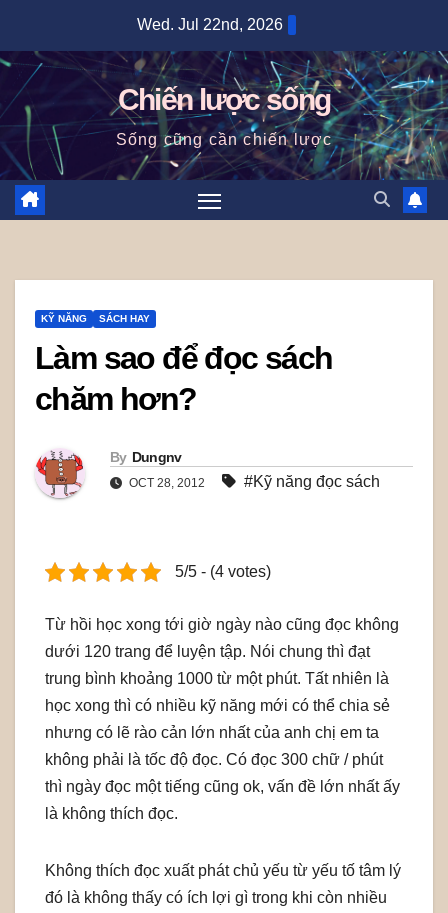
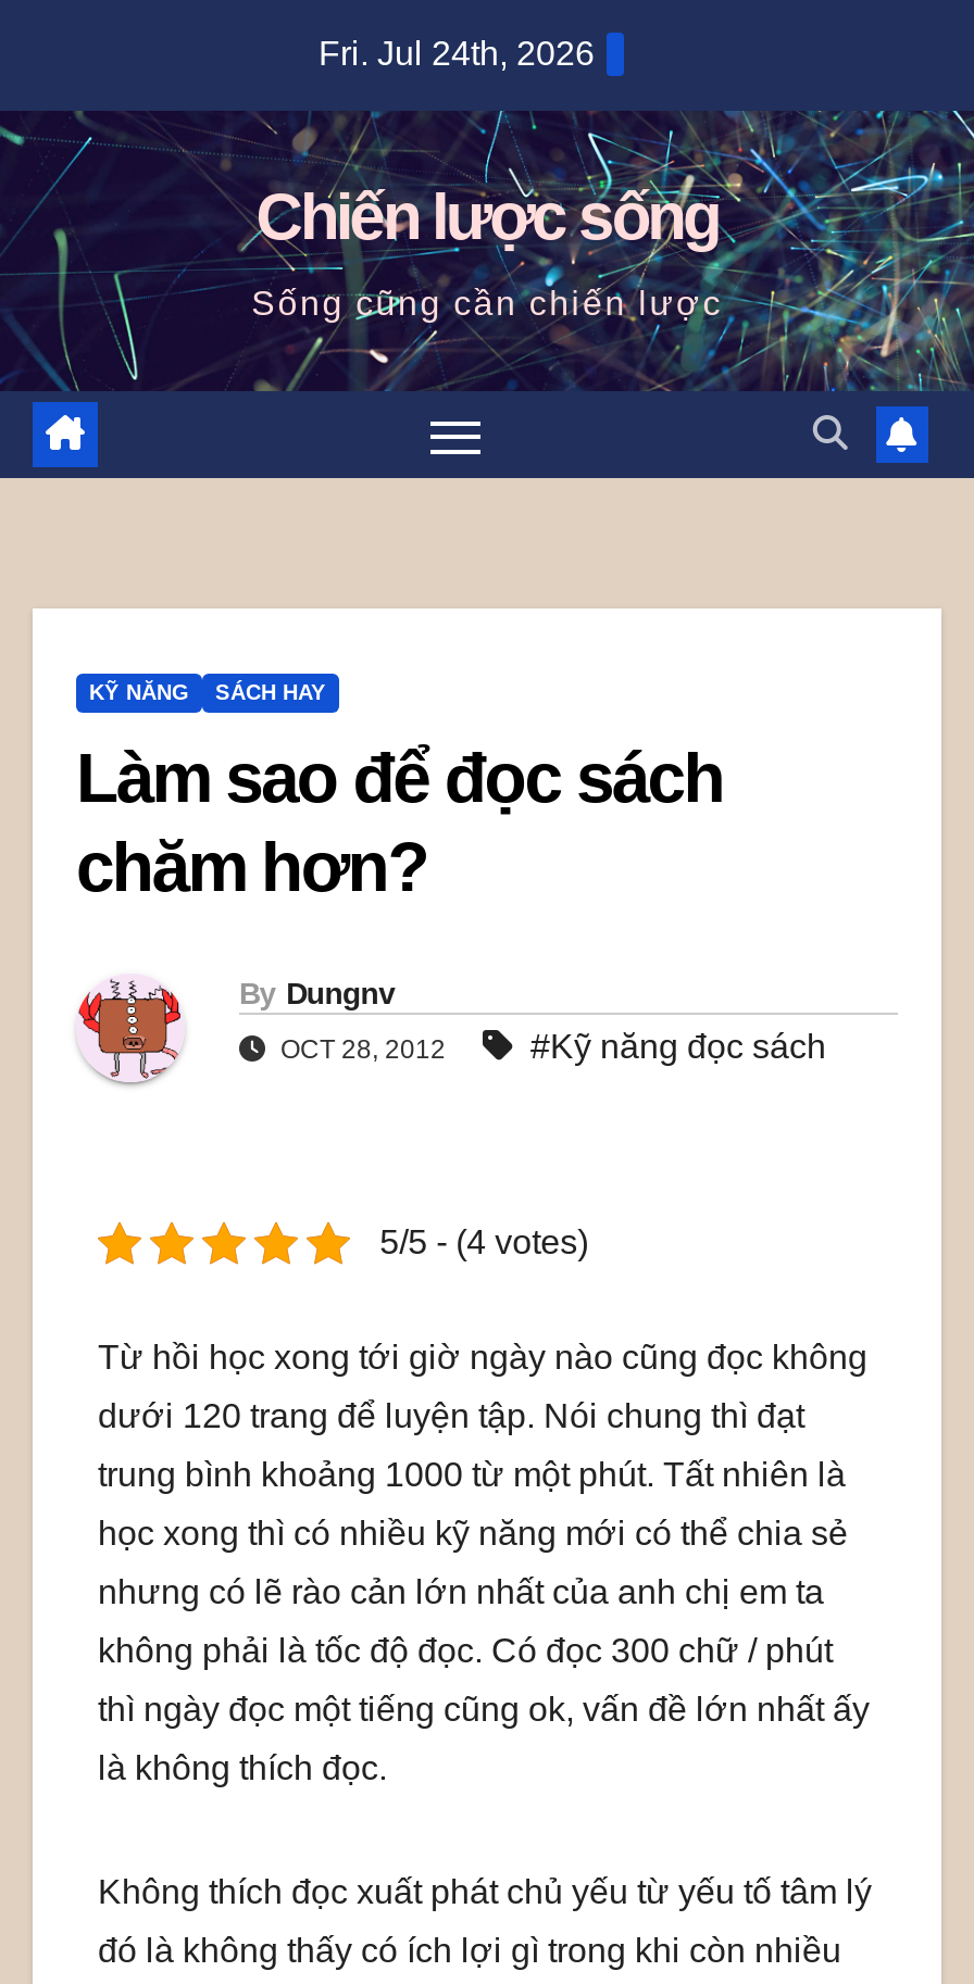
[137,16,283,33] Wed. Jul 22nd, 2026 -> [319,35,595,72] Fri. Jul 24th, 2026

